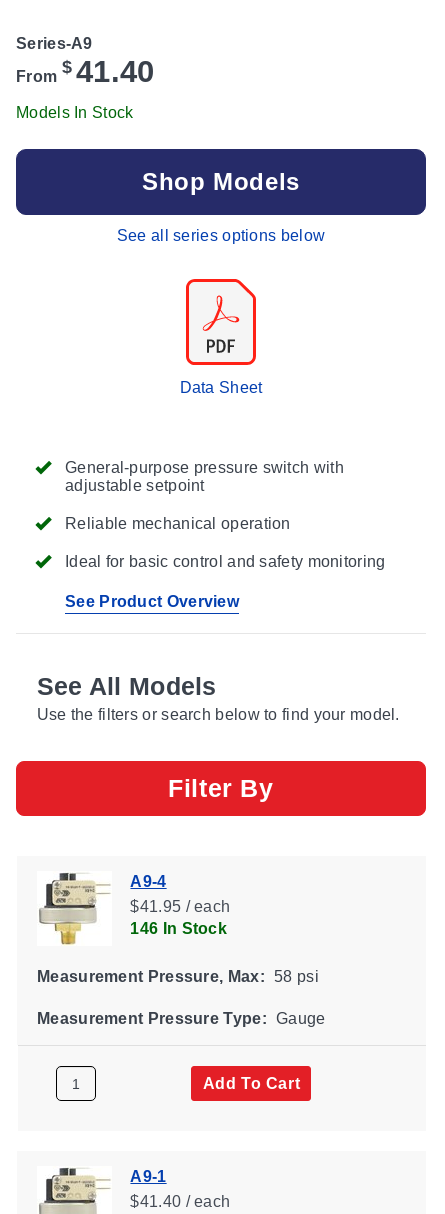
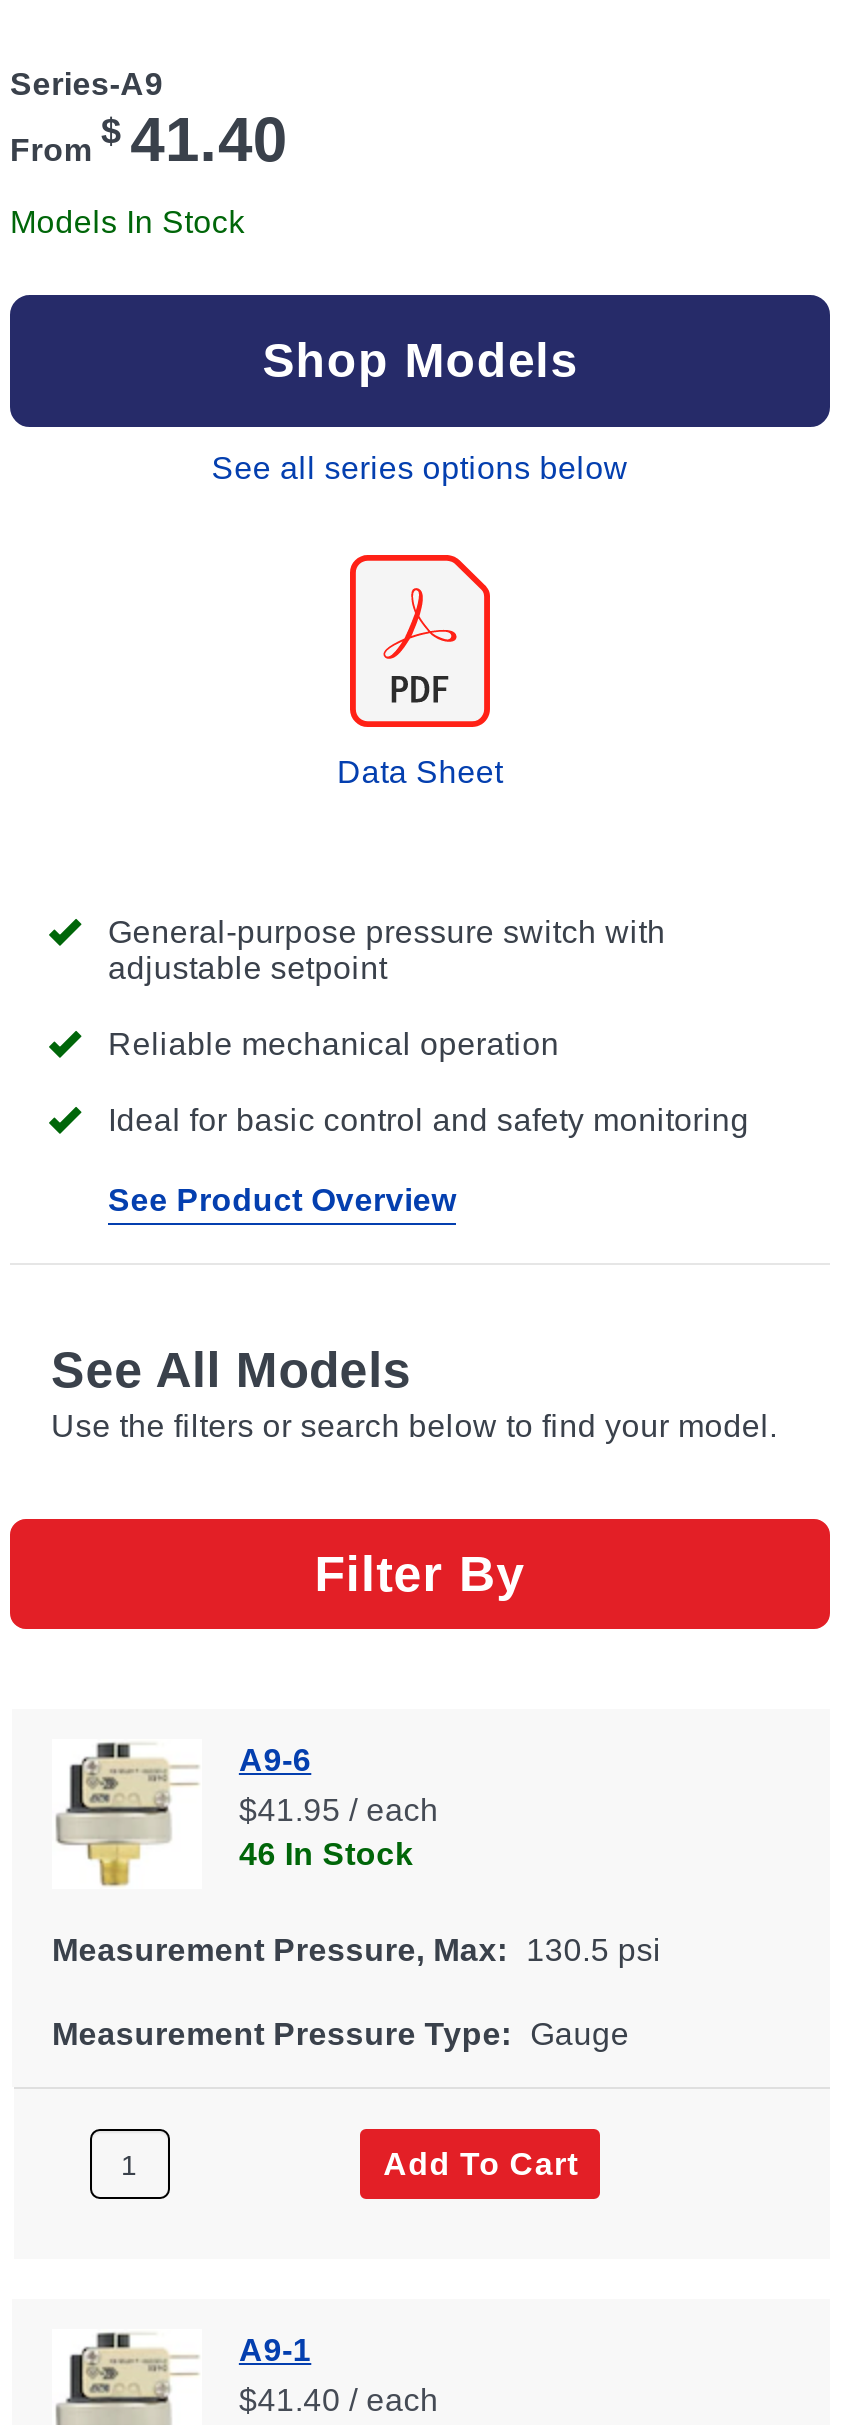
[130,873,166,890] A9-4 -> [238,1743,310,1777] A9-6
[130,920,226,937] 146 In Stock -> [238,1837,412,1871] 46 In Stock
[36,968,318,985] Measurement Pressure, Max: 58 psi -> [51,1933,661,1967] Measurement Pressure, Max: 130.5 psi

